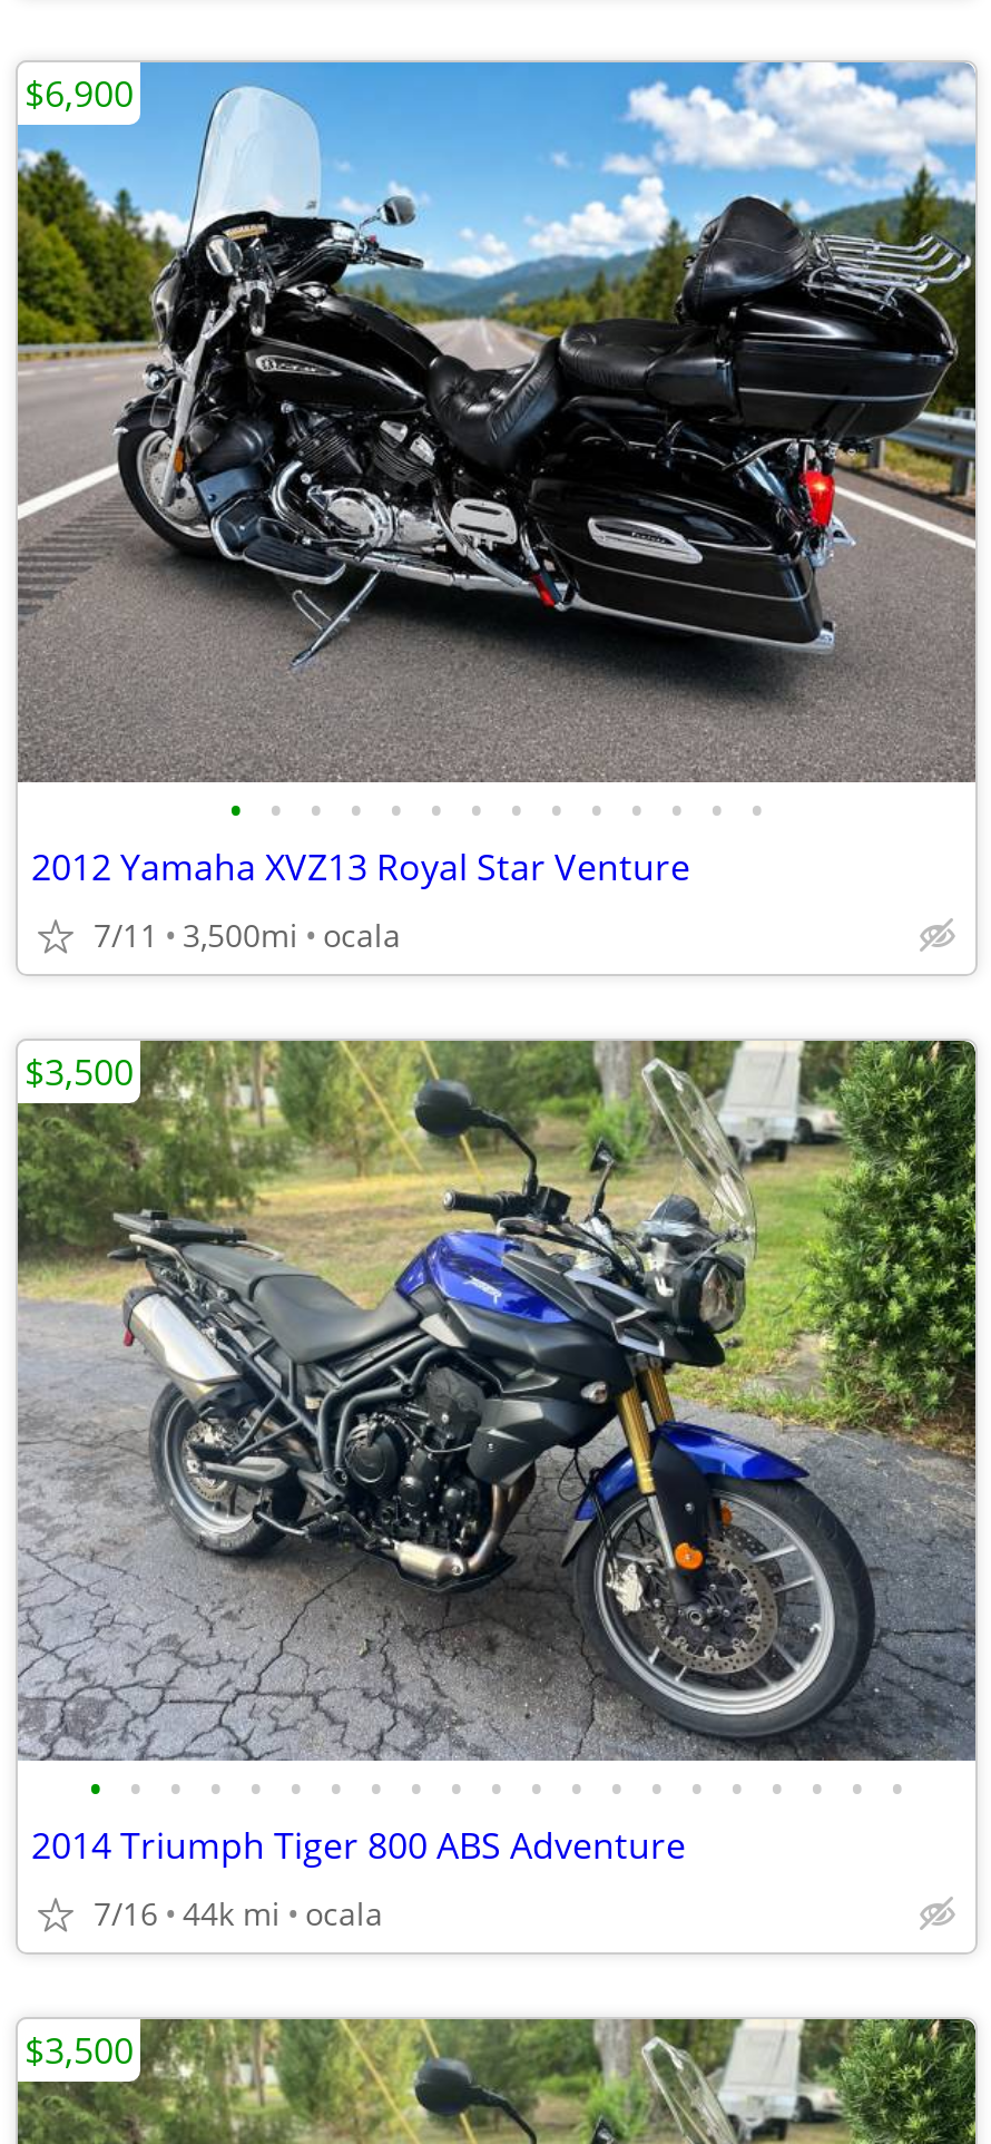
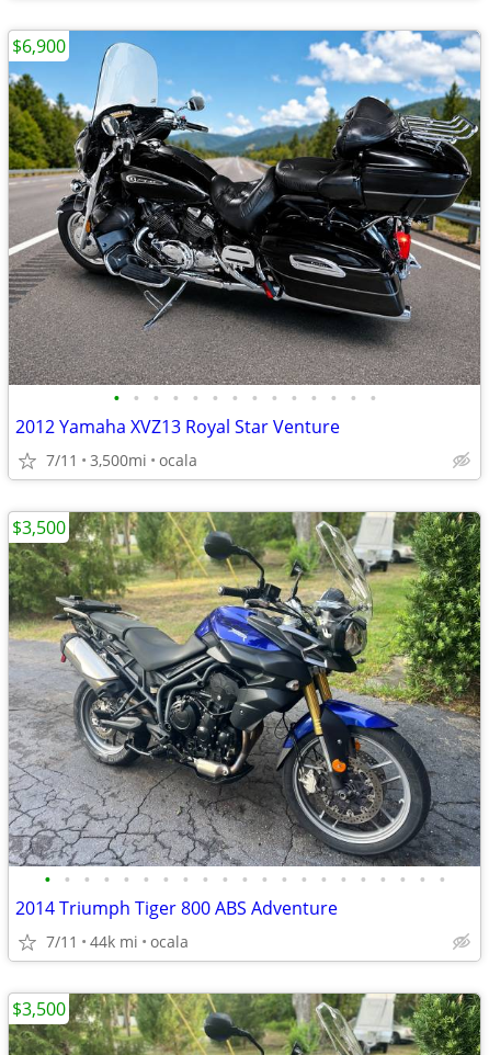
[94,1892,383,1935] 7/16 44k mi ocala -> [46,931,189,952] 7/11 44k mi ocala

